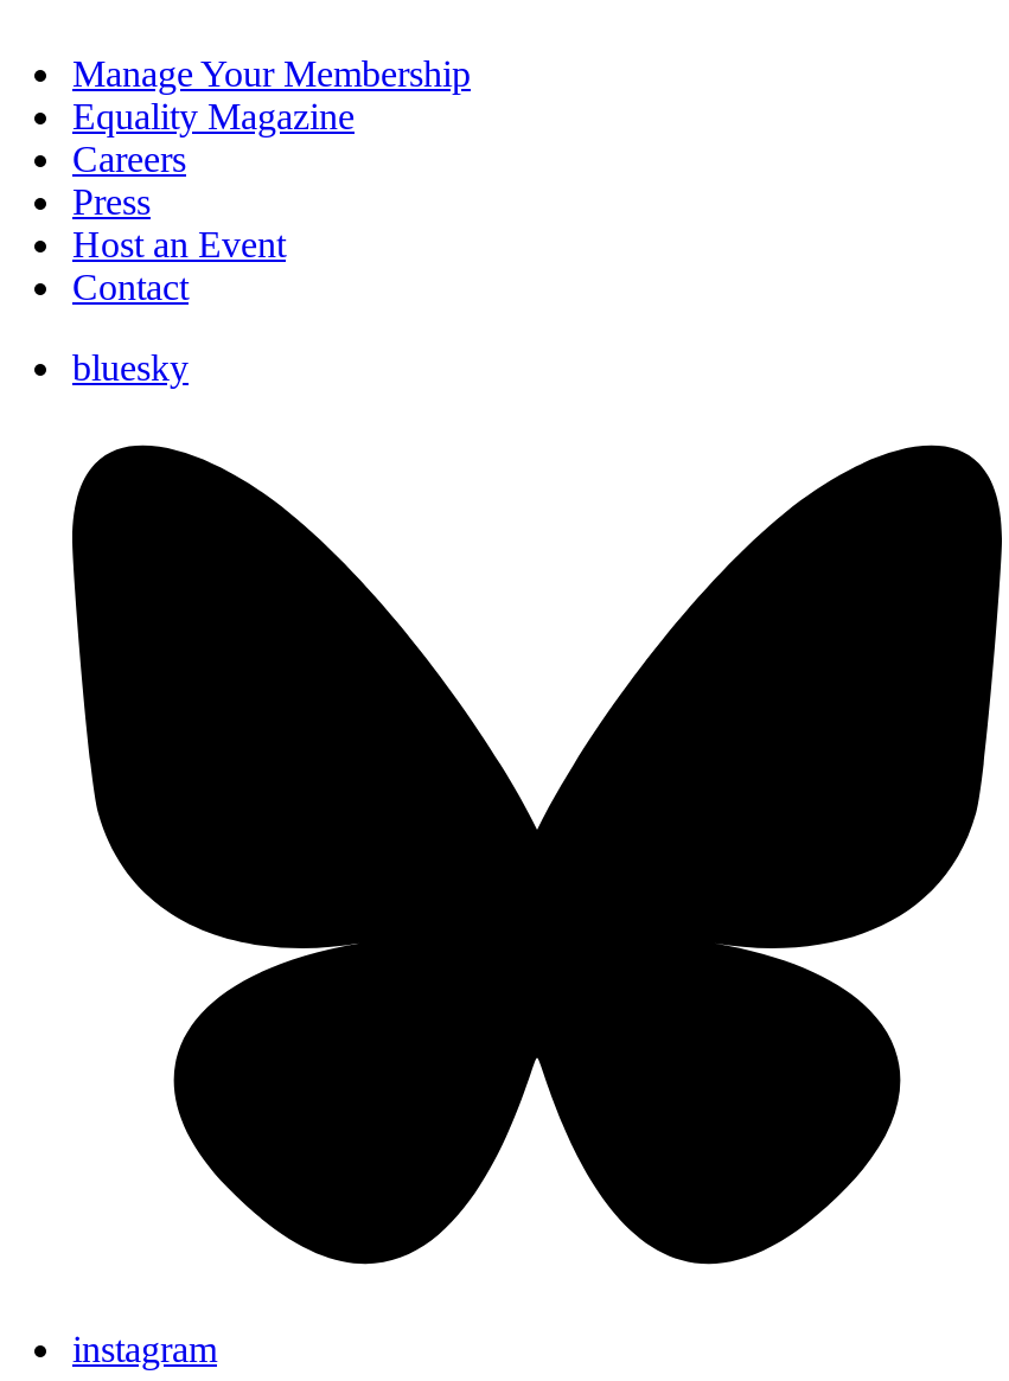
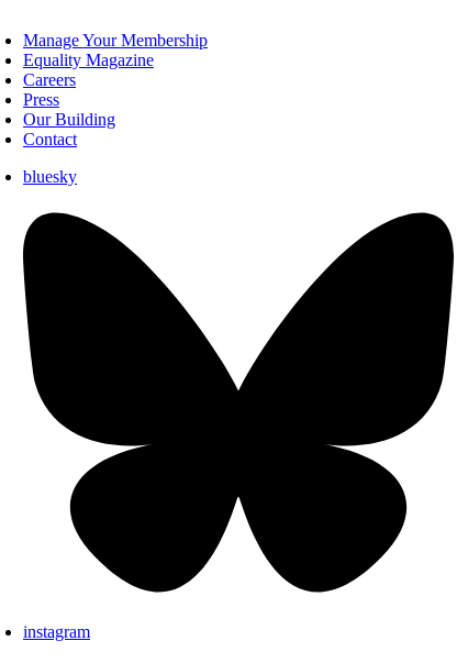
[72,225,286,265] Host an Event -> [23,110,115,129] Our Building

